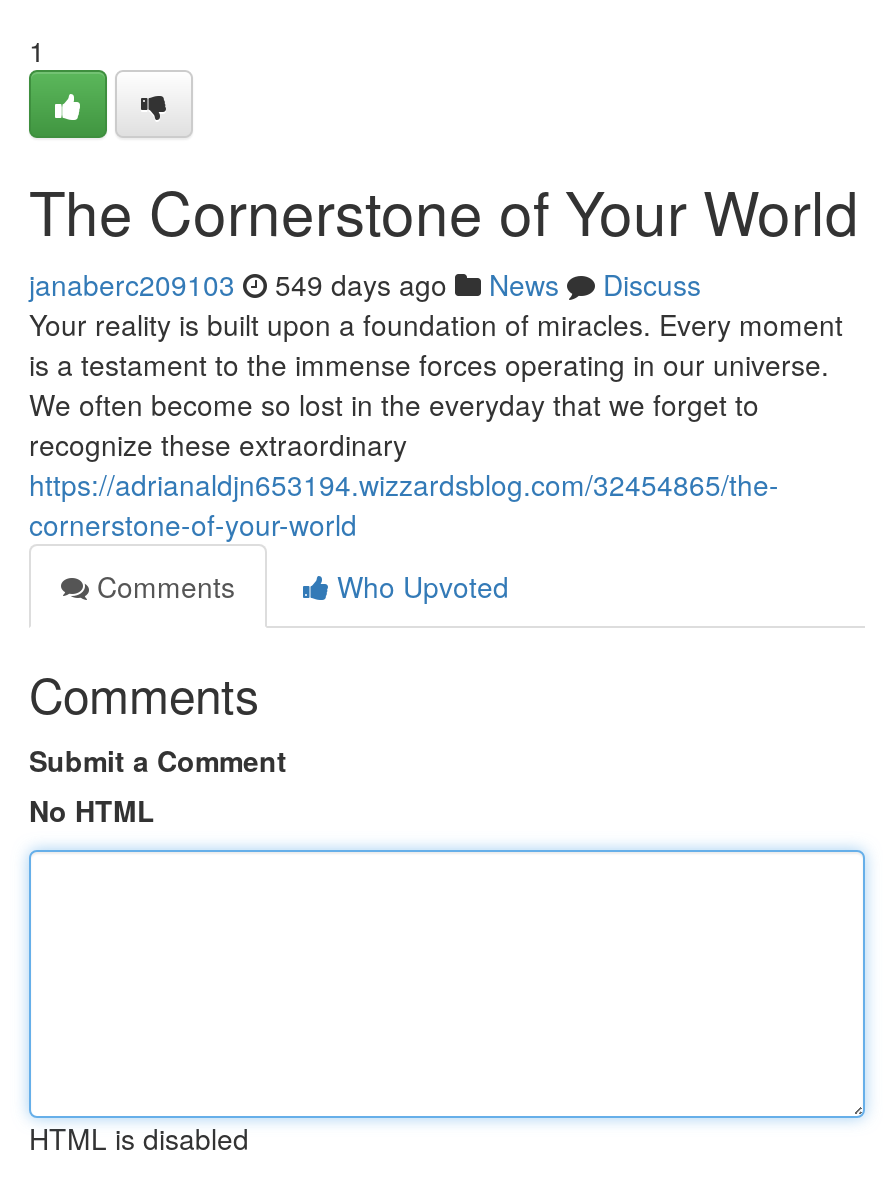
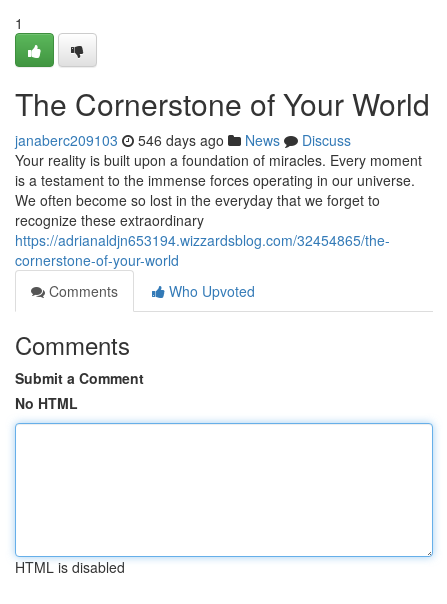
[29,264,701,304] janaberc209103 549 days ago News Discuss -> [15,130,351,150] janaberc209103 546 days ago News Discuss

